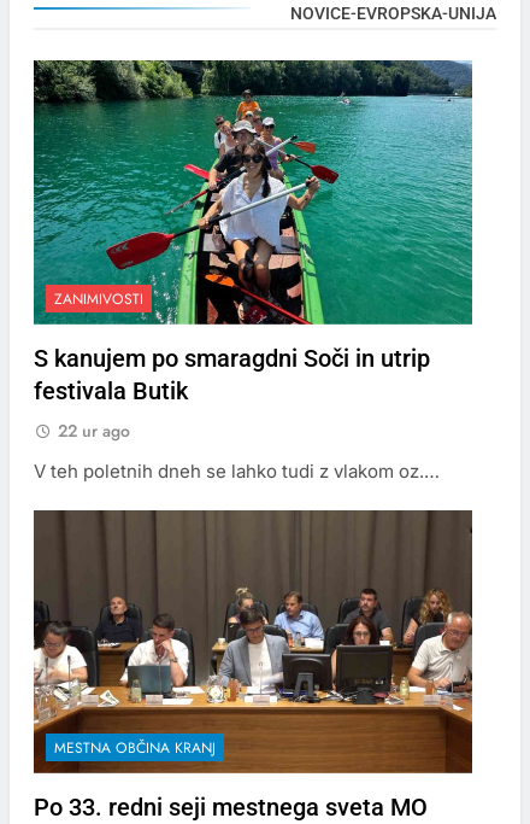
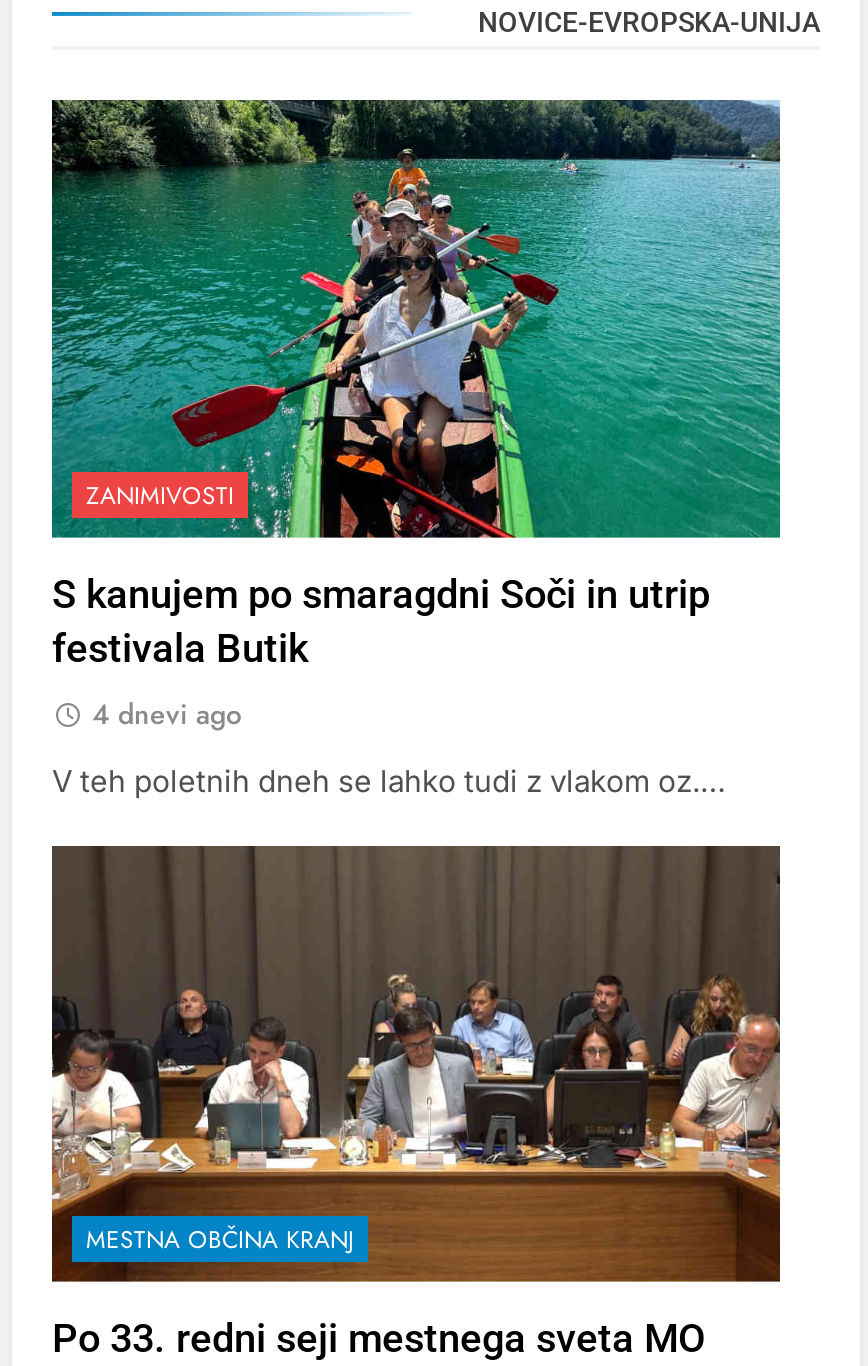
[58,418,130,442] 22 ur ago -> [92,693,242,733] 4 dnevi ago

